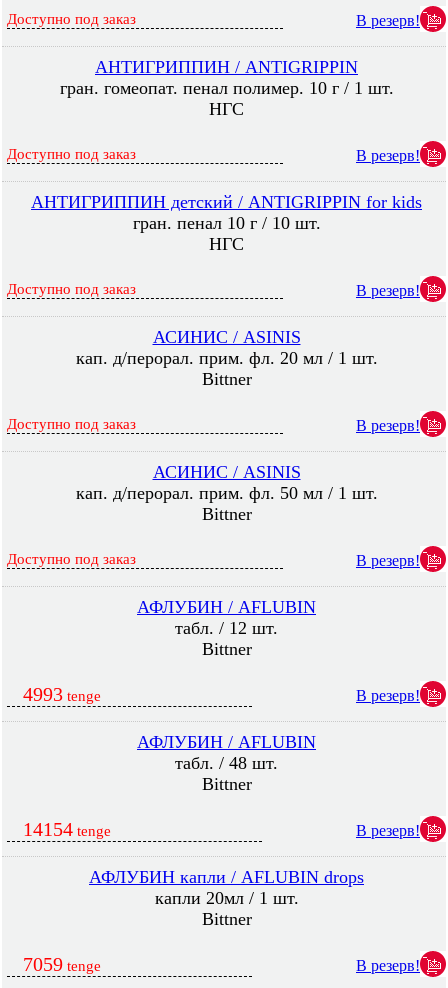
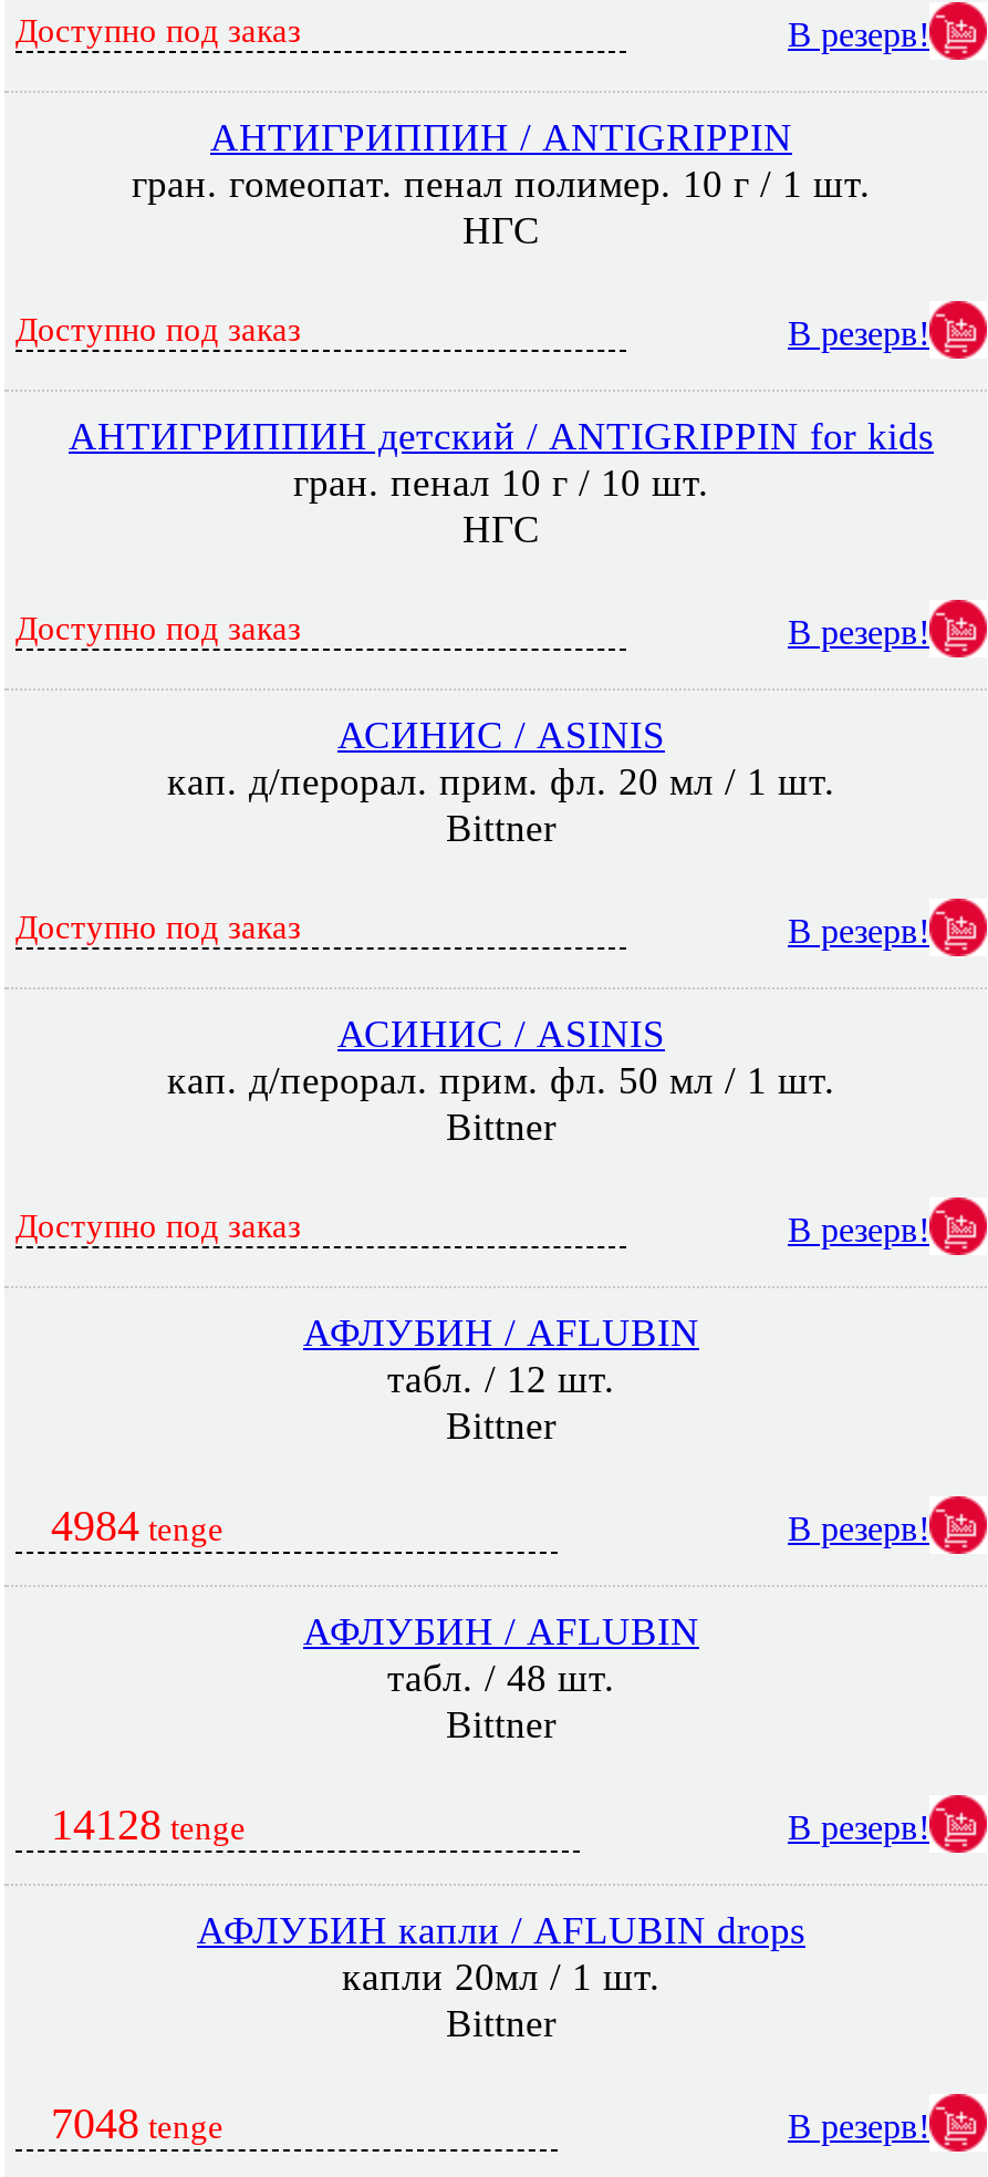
[23,683,101,705] 4993 tenge -> [51,1501,223,1549] 4984 tenge
[23,818,111,840] 14154 tenge -> [51,1800,246,1848] 14128 tenge
[23,953,101,975] 7059 tenge -> [51,2098,223,2147] 7048 tenge

